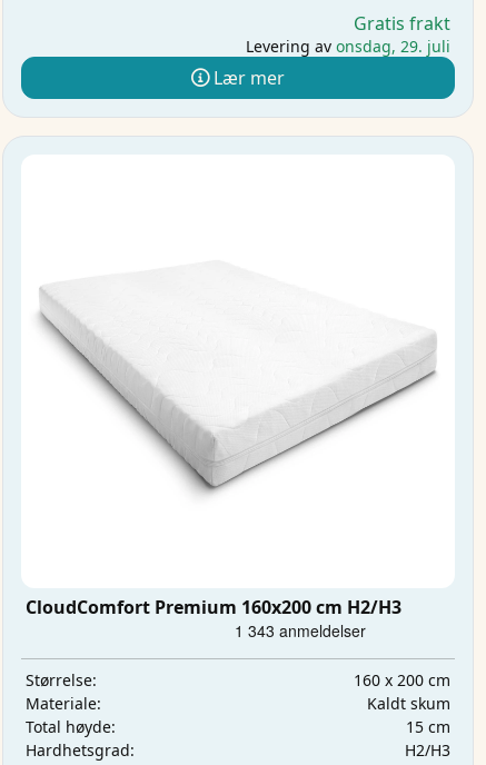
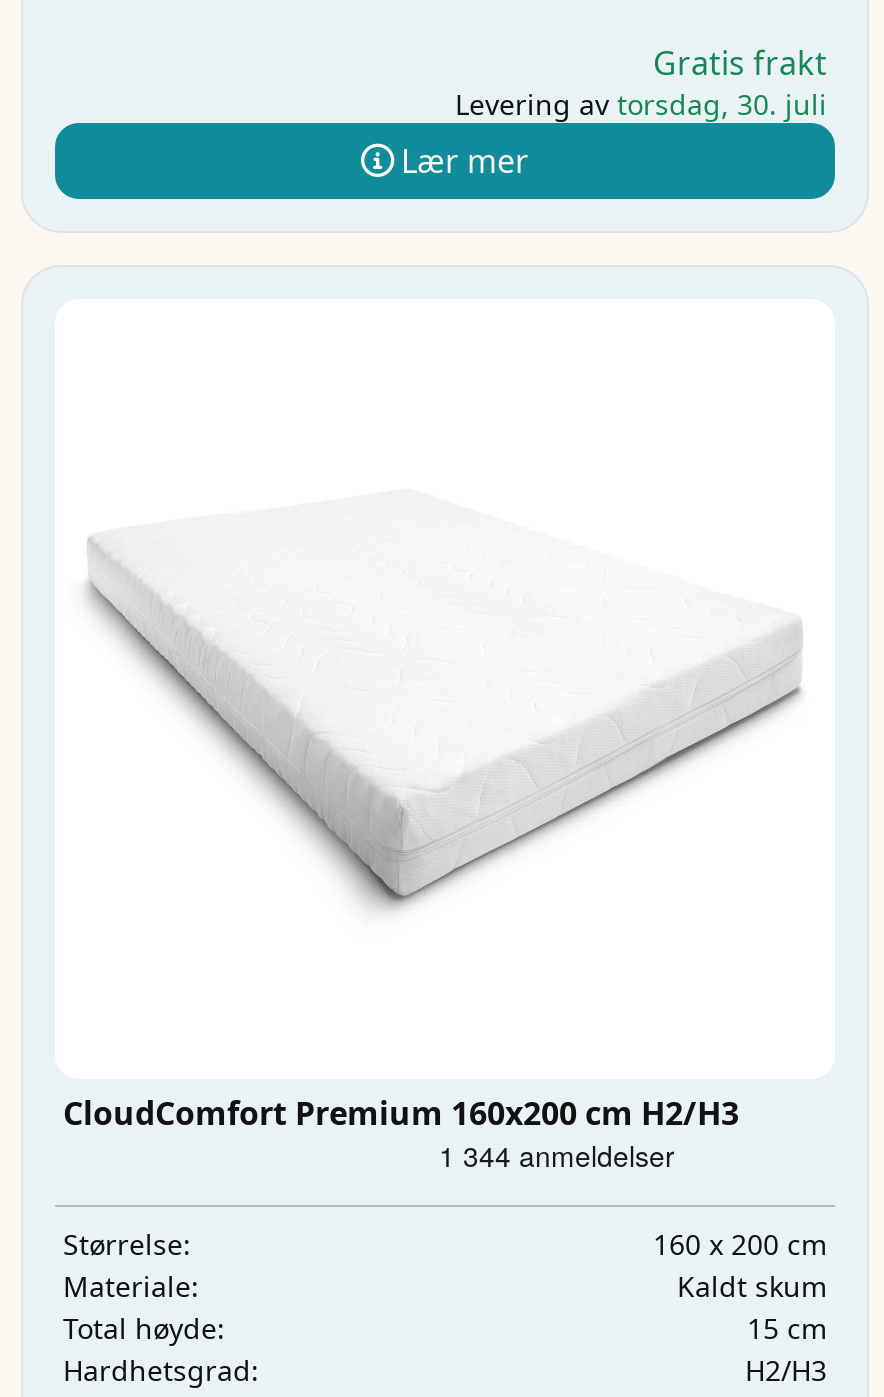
[246,36,450,57] Levering av onsdag, 29. juli -> [455,85,827,123] Levering av torsdag, 30. juli

